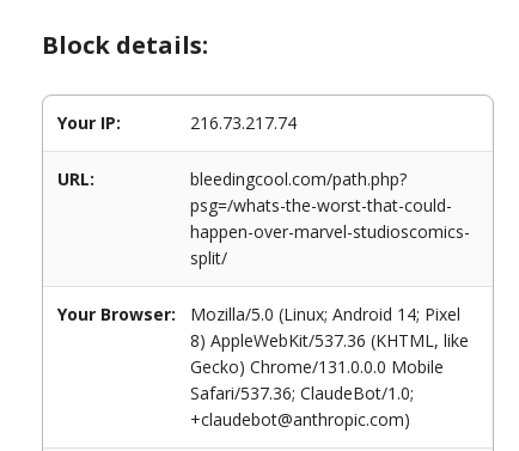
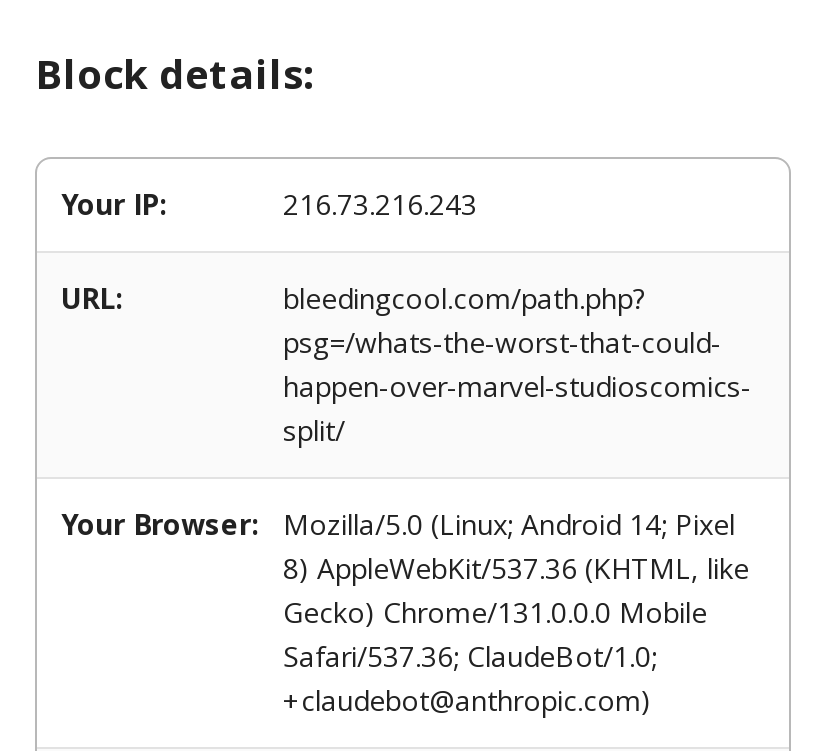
[190,111,297,134] 216.73.217.74 -> [283,185,477,223] 216.73.216.243

